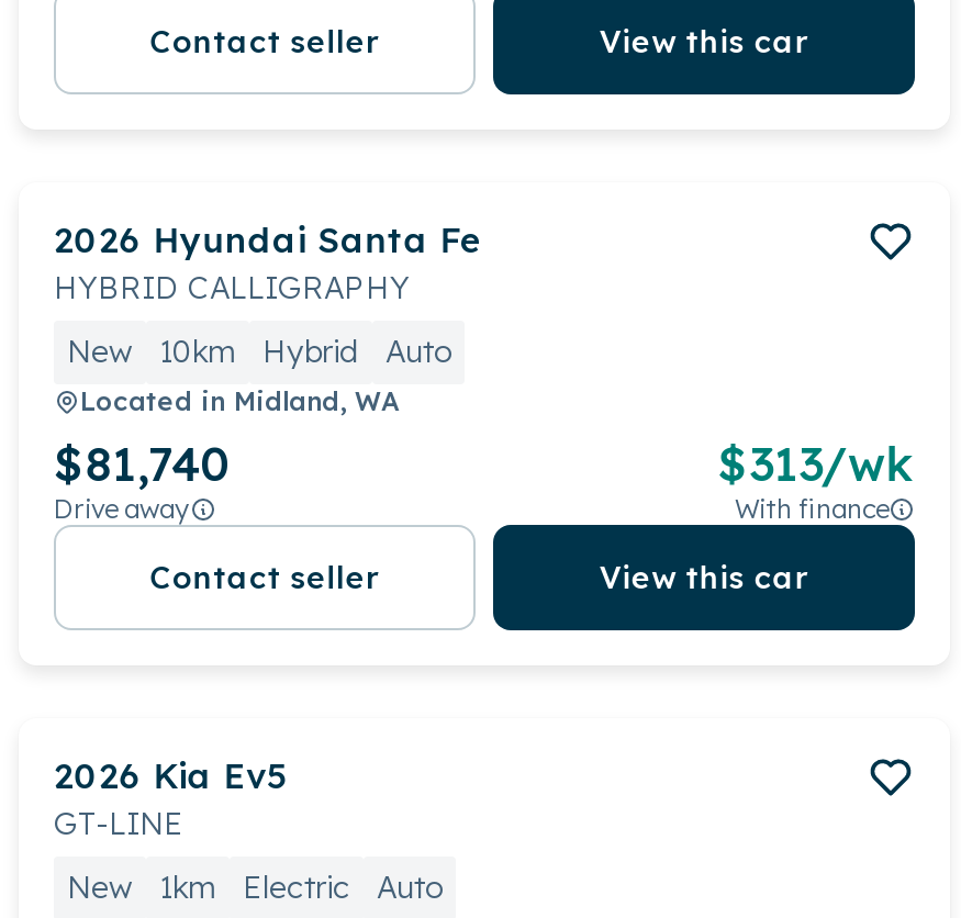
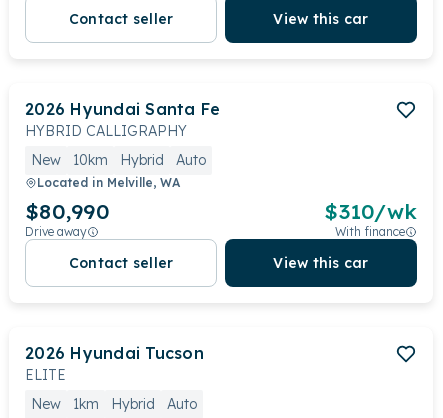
[80,384,399,417] Located in Midland, WA -> [37,175,180,190] Located in Melville, WA
[54,435,231,492] $81,740 -> [25,198,110,224] $80,990
[718,435,915,492] $313/wk -> [324,198,417,224] $310/wk
[54,753,287,843] 2026 Kia Ev5 | GT-LINE -> [25,343,204,384] 2026 Hyundai Tucson | ELITE
[243,867,350,907] Electric -> [111,395,155,413] Hybrid

